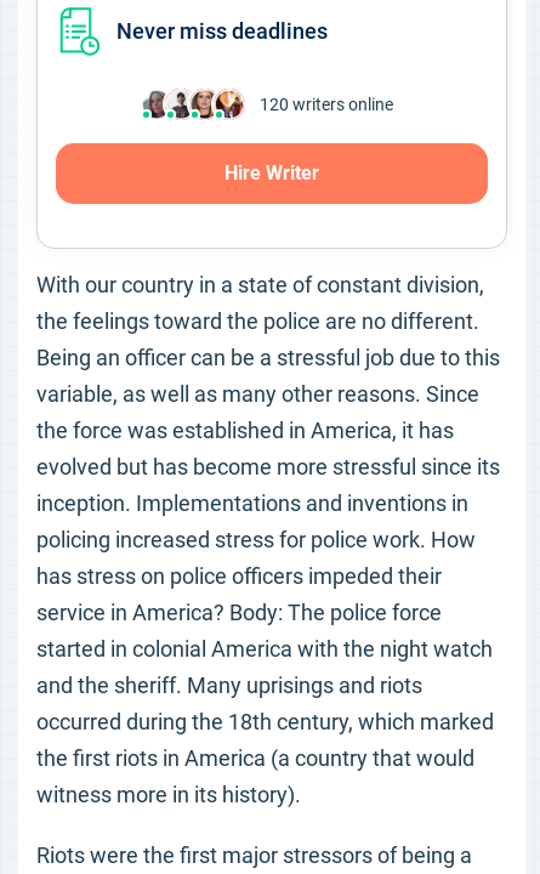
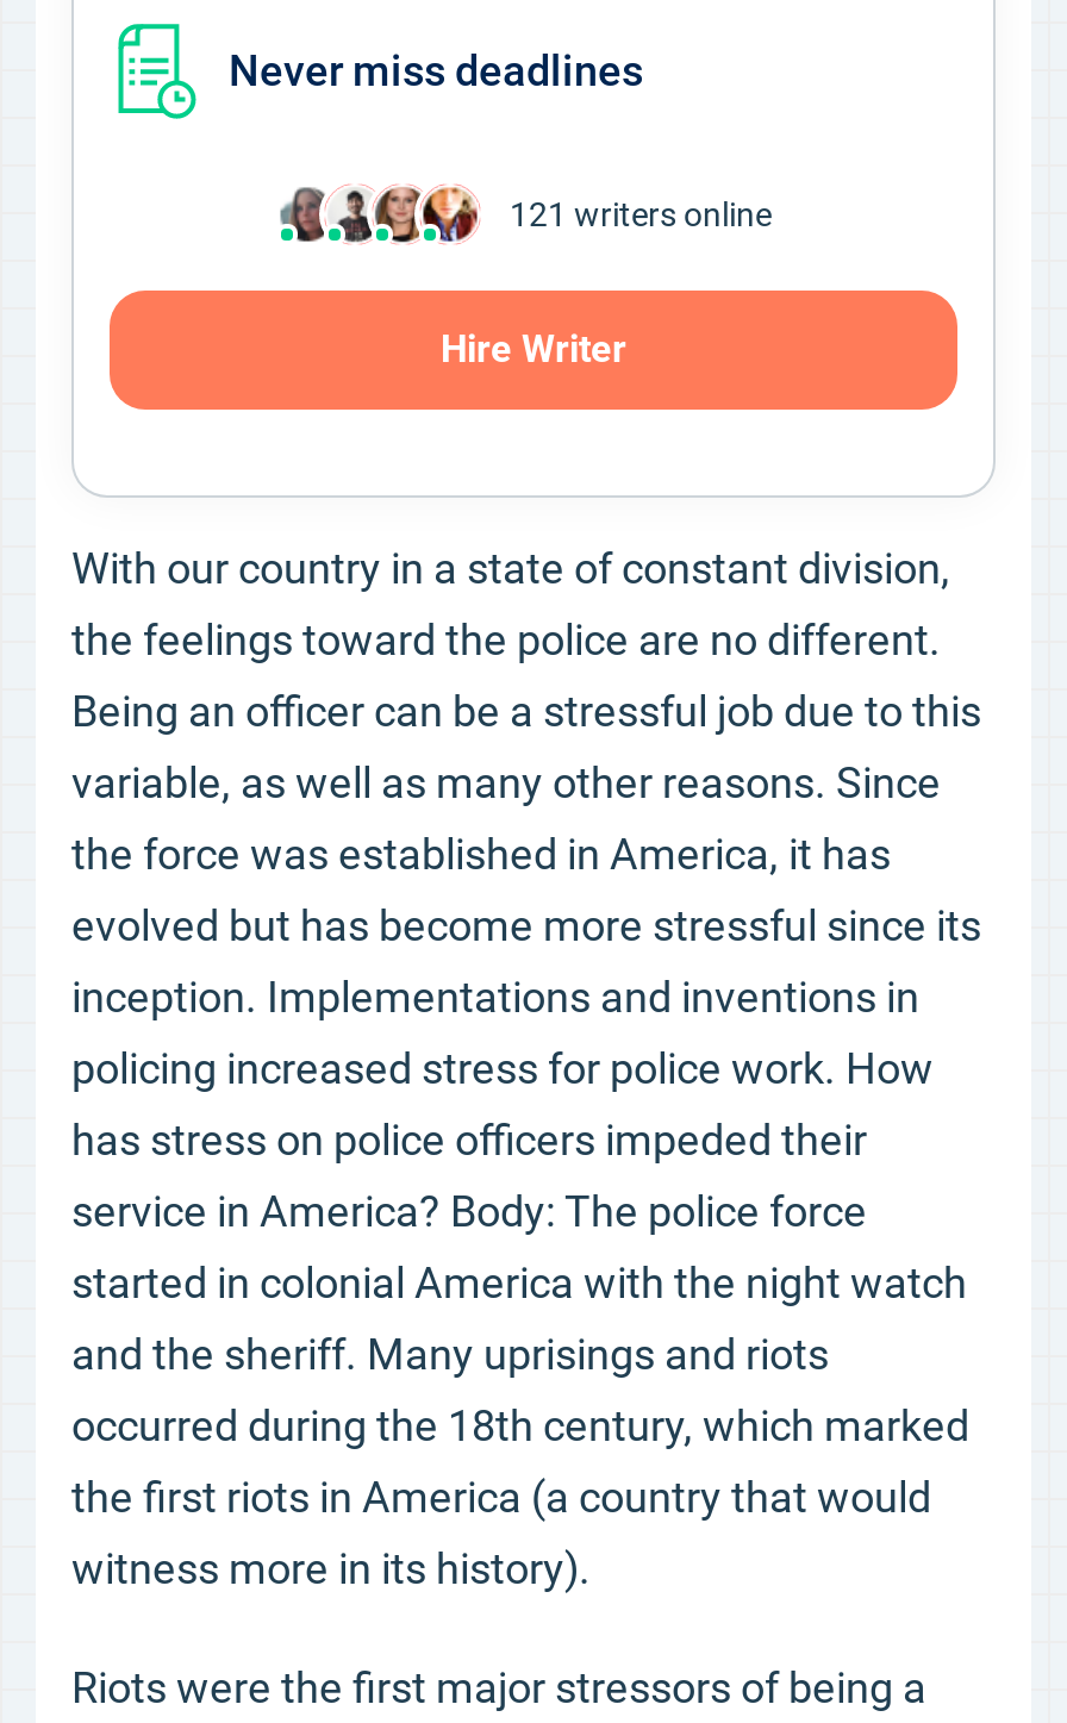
[260,95,393,114] 120 writers online -> [510,195,772,233] 121 writers online

